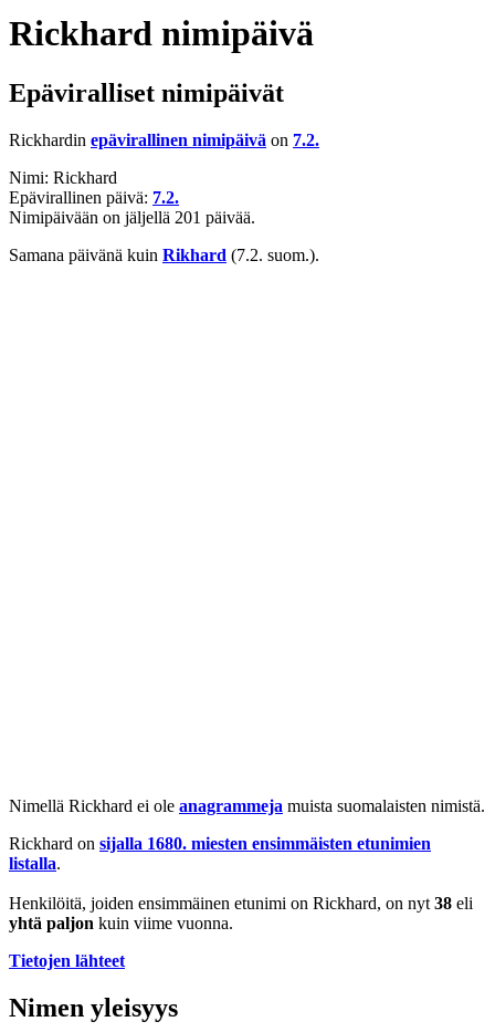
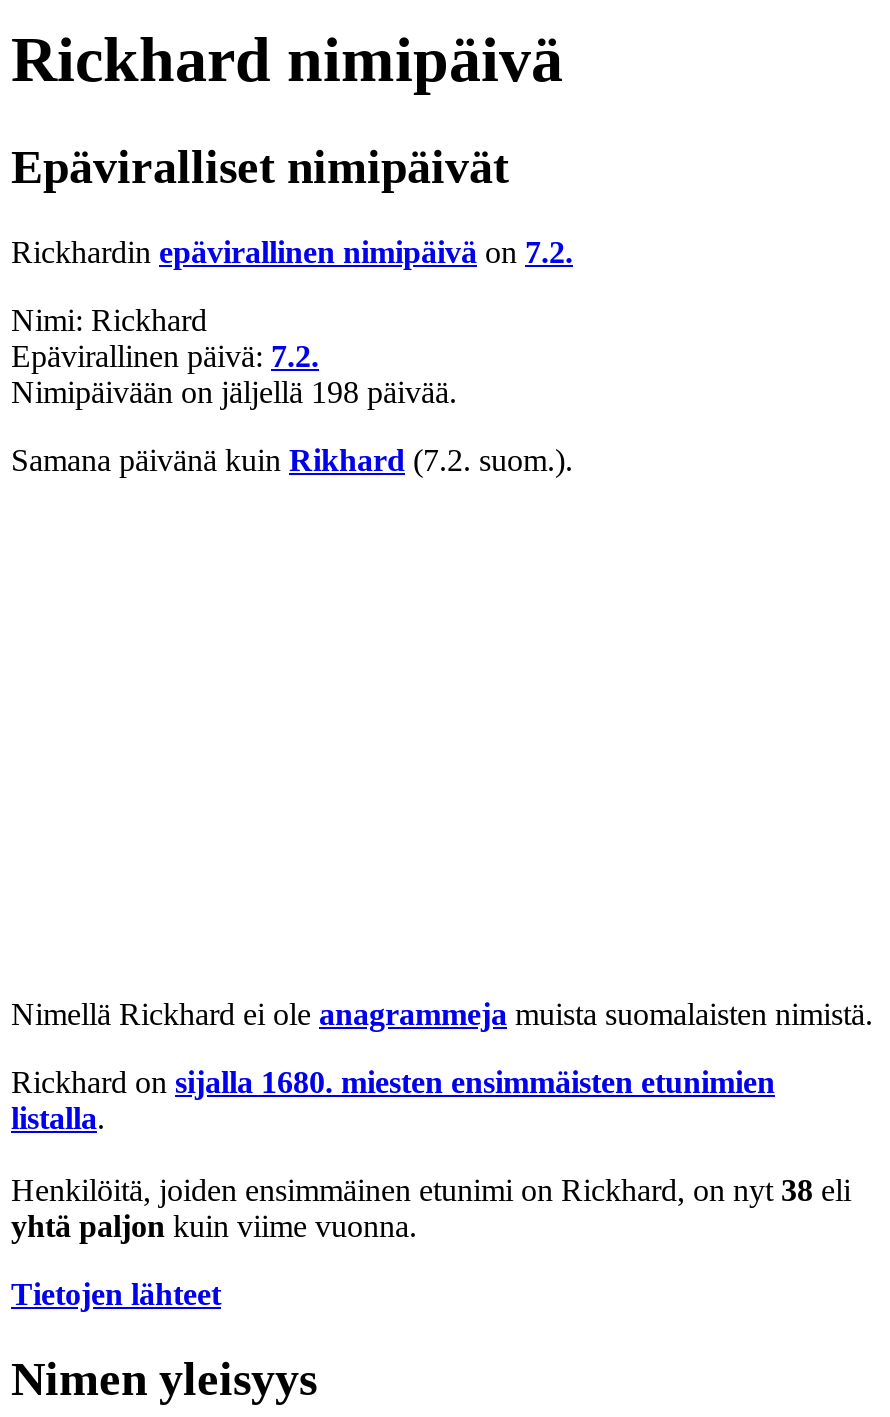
[9,208,255,227] Nimipäivään on jäljellä 201 päivää. -> [11,375,457,409] Nimipäivään on jäljellä 198 päivää.

